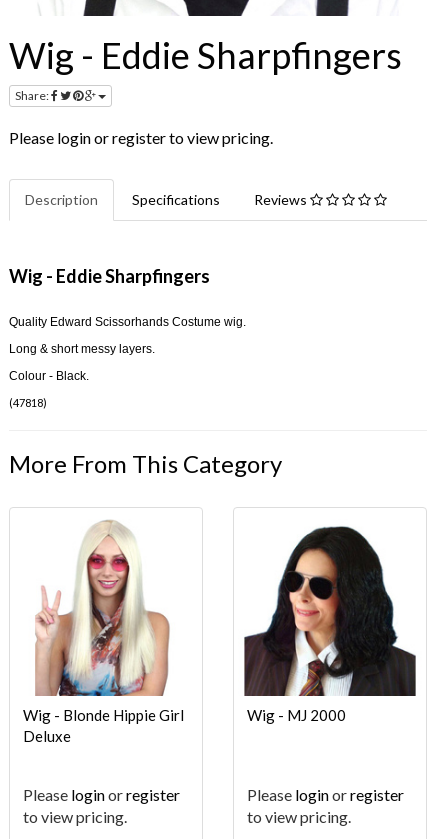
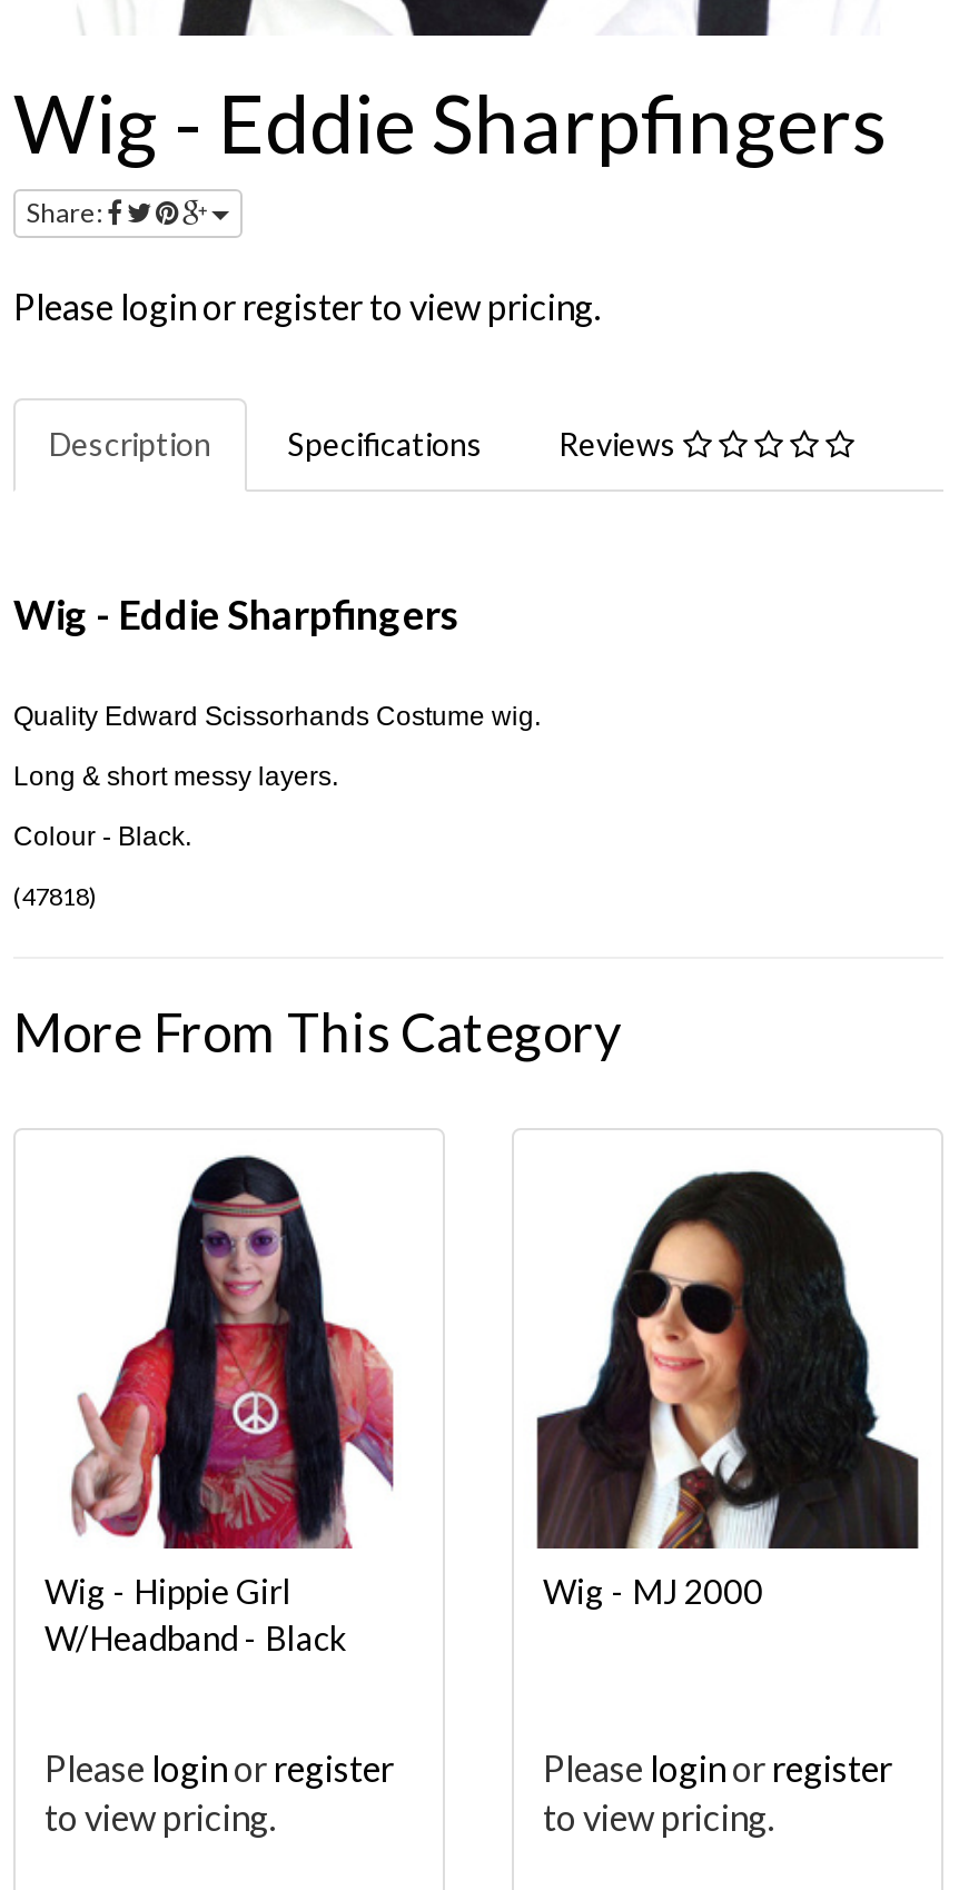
[23,520,184,745] [image] | Wig - Blonde Hippie Girl | Deluxe -> [45,1155,396,1659] [image] | Wig - Hippie Girl | W/Headband - Black

